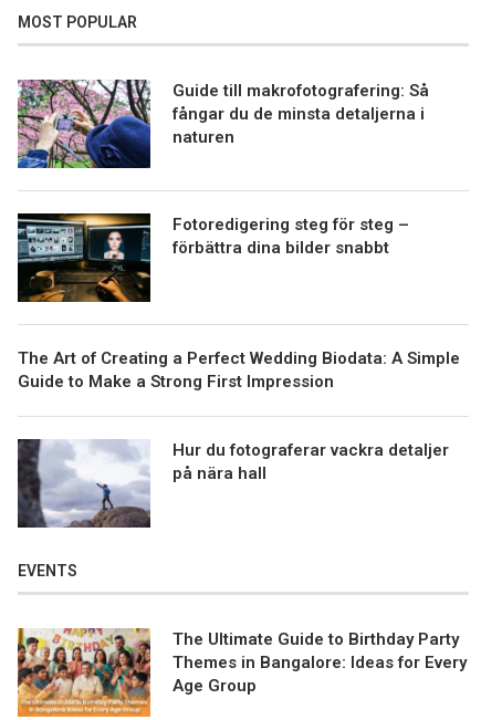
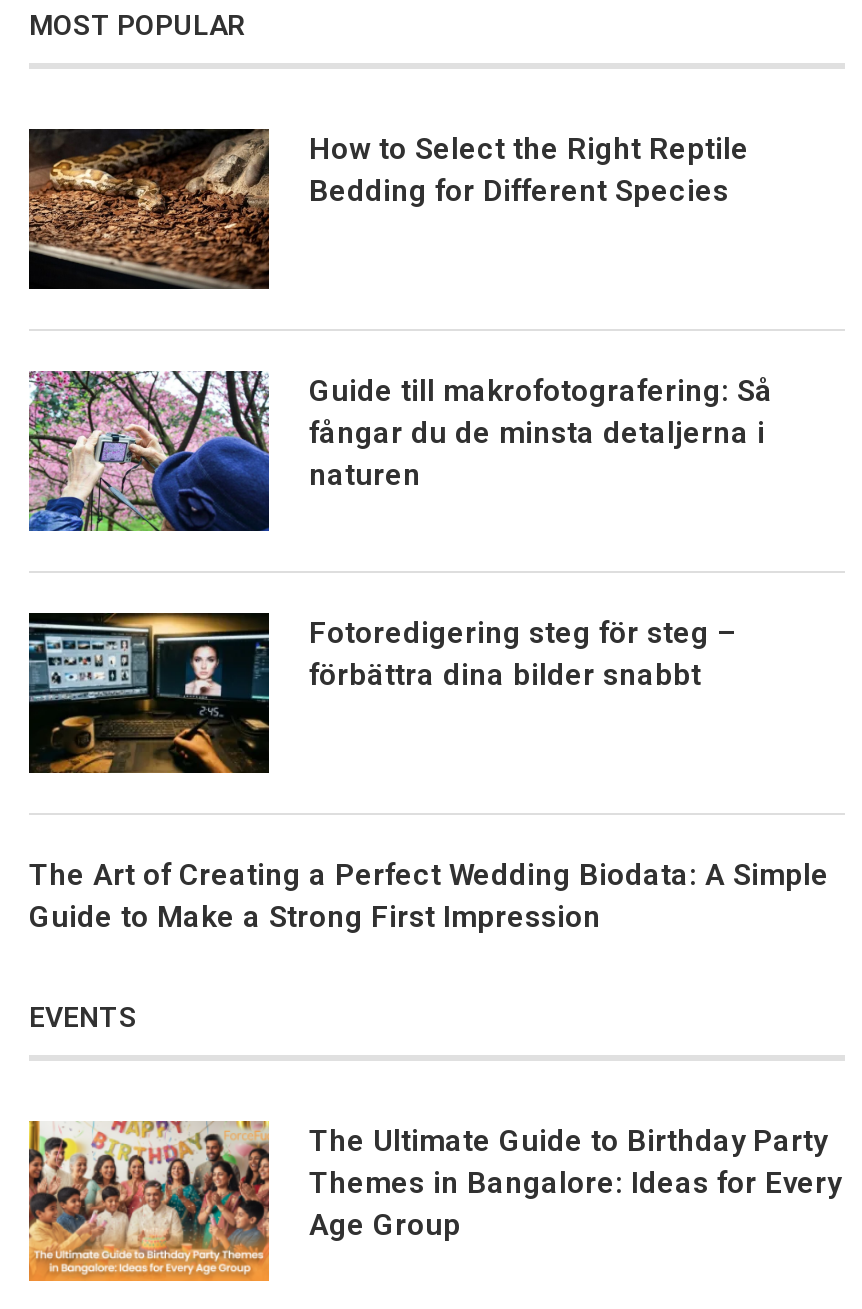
none -> [27,127,749,291] [image] | How to Select the Right Reptile | Bedding for Different Species
moved [15,77,460,392] -> [25,367,829,935]: [image] | Guide till makrofotografering: Så | fångar du de minsta detaljerna i | naturen | Fotoredigering steg för steg – | förbättra dina bilder snabbt | The Art of Creating a Perfect Wedding Biodata: A Simple | Guide to Make a Strong First Impression
[17,438,449,529] [image] | Hur du fotograferar vackra detaljer | på nära hall -> none

